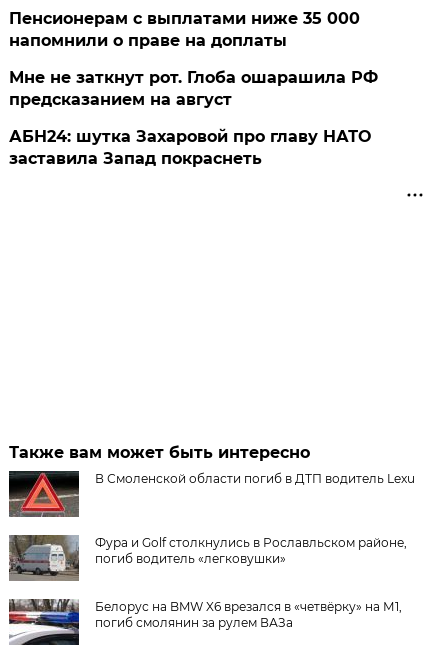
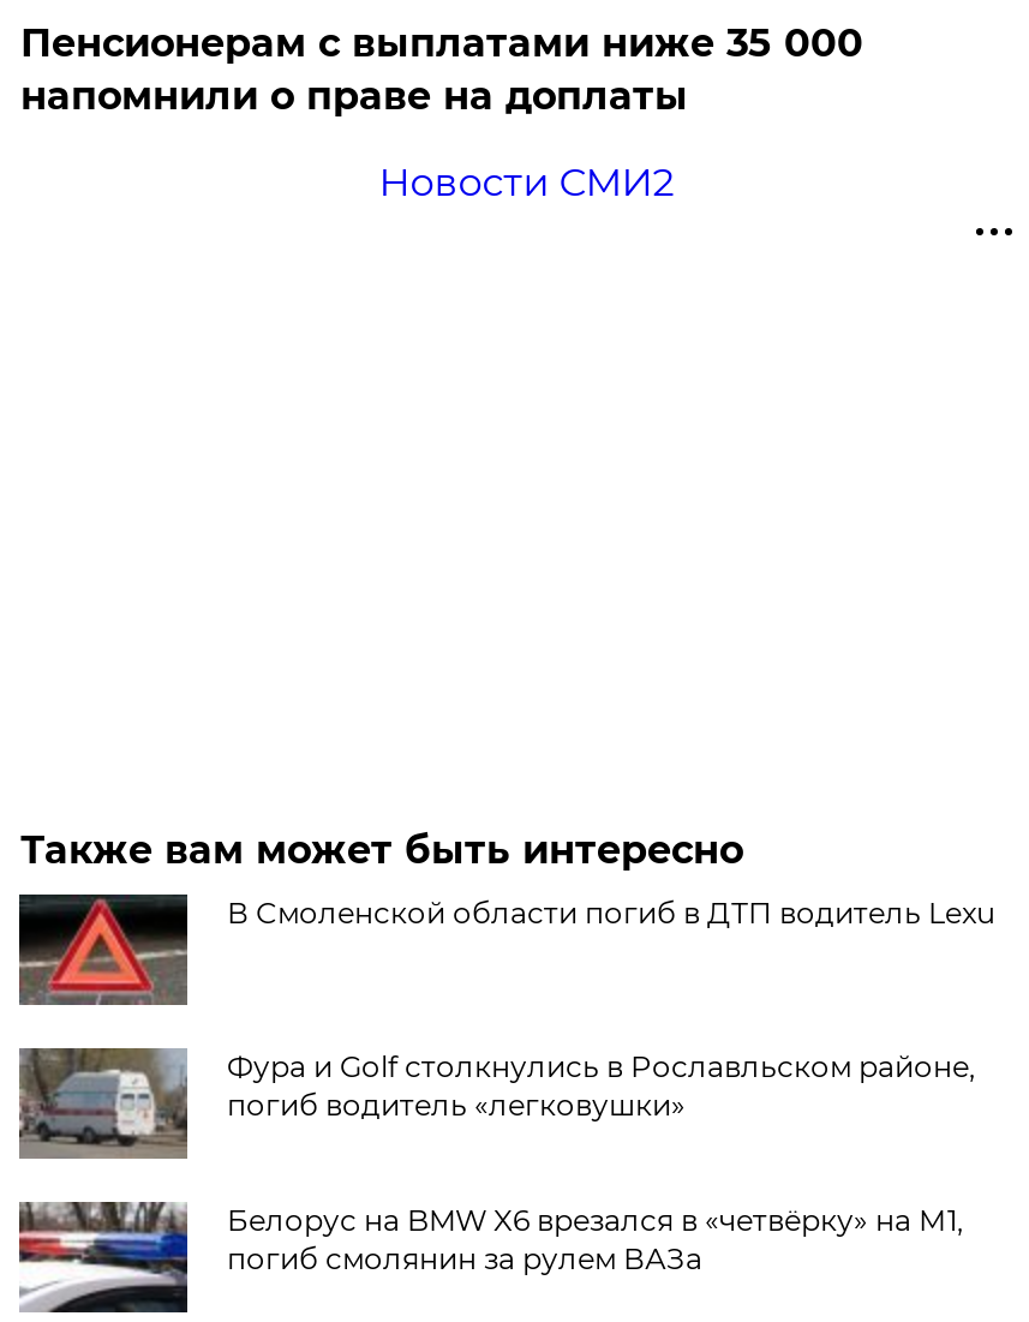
[9,68,378,168] Мне не заткнут рот. Глоба ошарашила РФ | предсказанием на август | АБН24: шутка Захаровой про главу НАТО | заставила Запад покраснеть -> [379,159,674,205] Новости СМИ2

